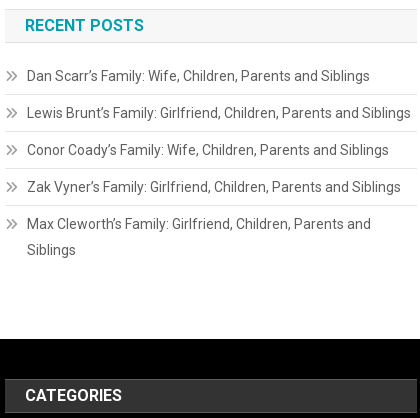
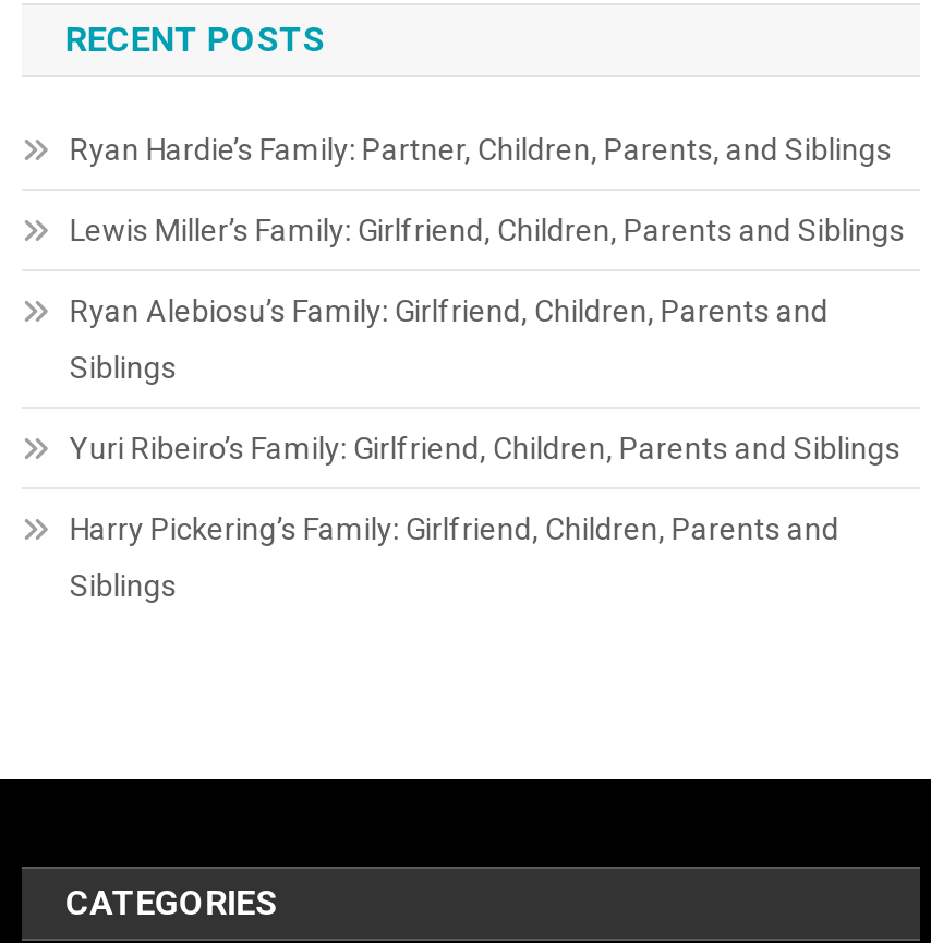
[27,68,411,232] Dan Scarr’s Family: Wife, Children, Parents and Siblings | Lewis Brunt’s Family: Girlfriend, Children, Parents and Siblings | Conor Coady’s Family: Wife, Children, Parents and Siblings | Zak Vyner’s Family: Girlfriend, Children, Parents and Siblings | Max Cleworth’s Family: Girlfriend, Children, Parents and -> [70,131,905,546] Ryan Hardie’s Family: Partner, Children, Parents, and Siblings | Lewis Miller’s Family: Girlfriend, Children, Parents and Siblings | Ryan Alebiosu’s Family: Girlfriend, Children, Parents and | Siblings | Yuri Ribeiro’s Family: Girlfriend, Children, Parents and Siblings | Harry Pickering’s Family: Girlfriend, Children, Parents and

